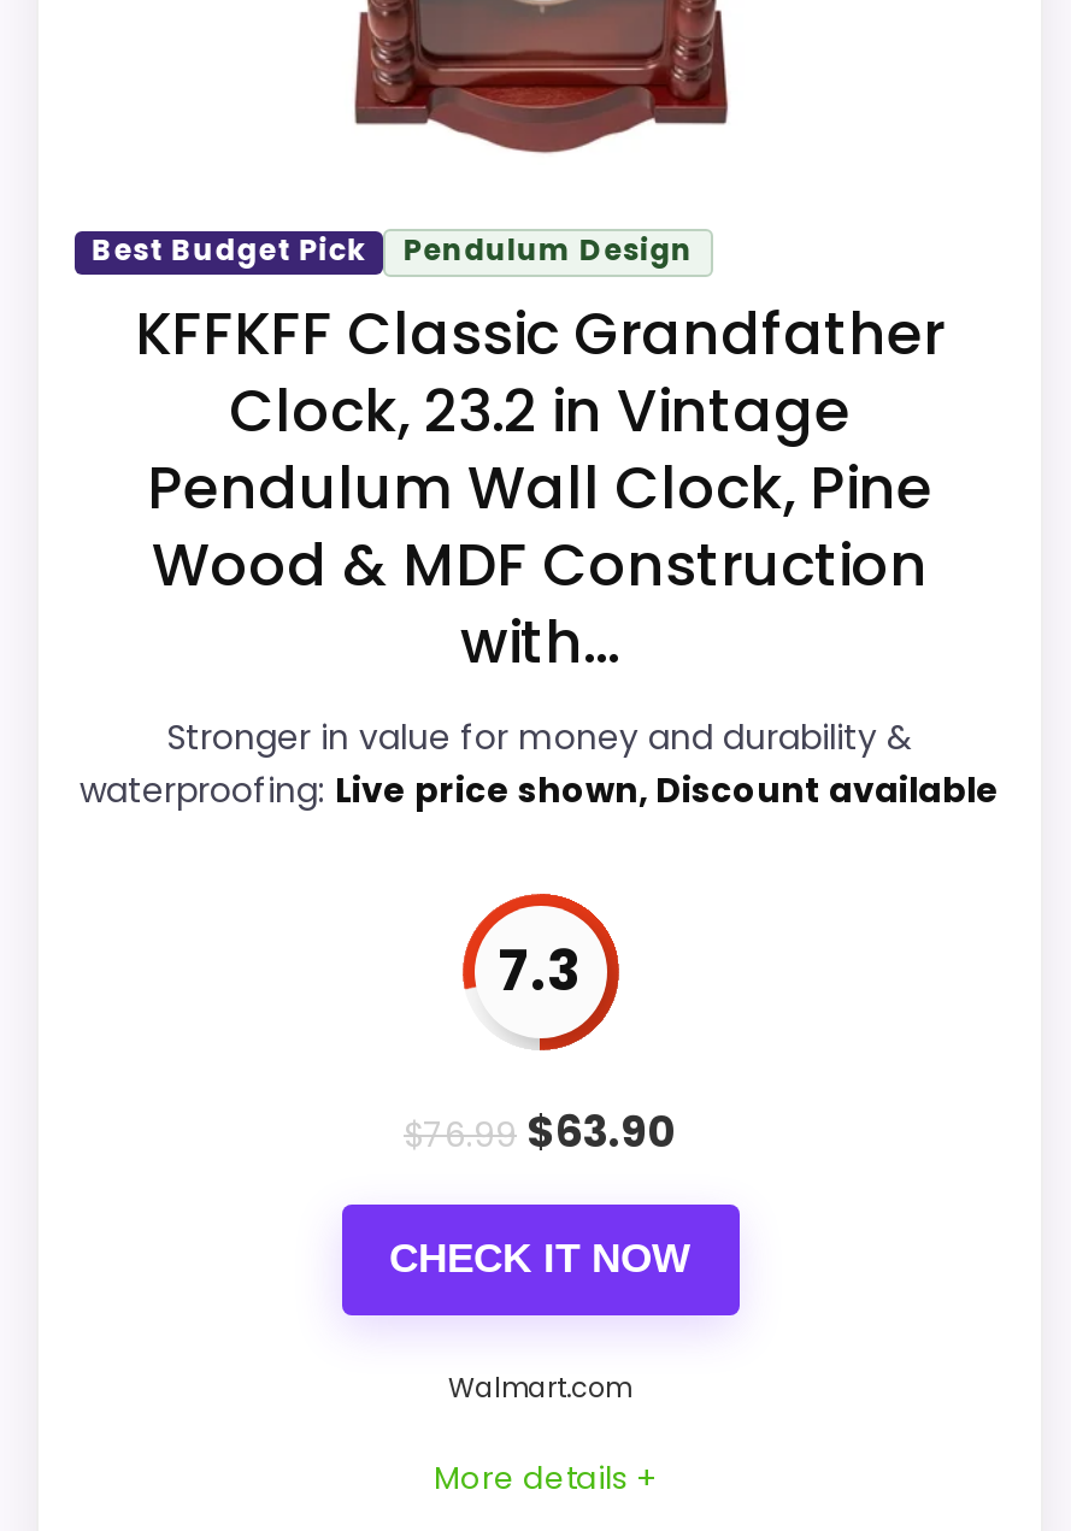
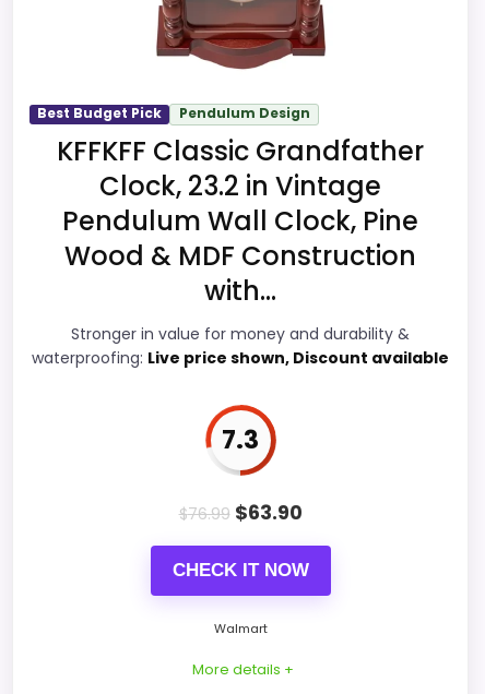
[448,1368,631,1407] Walmart.com -> [214,620,267,637] Walmart

